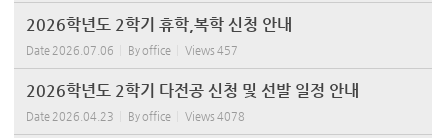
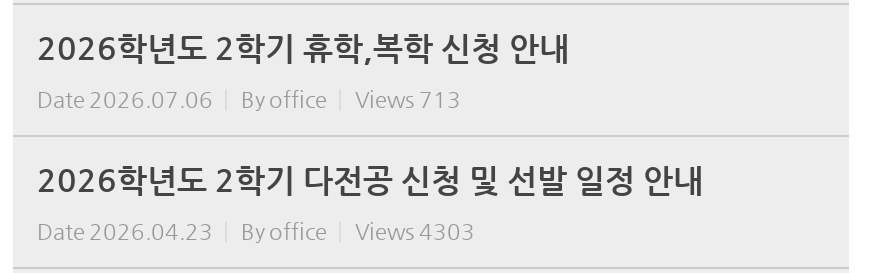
[26,44,238,57] Date 2026.07.06 By office Views 457 -> [37,87,461,113] Date 2026.07.06 By office Views 713
[26,110,245,123] Date 2026.04.23 By office Views 4078 -> [37,219,475,245] Date 2026.04.23 By office Views 4303

